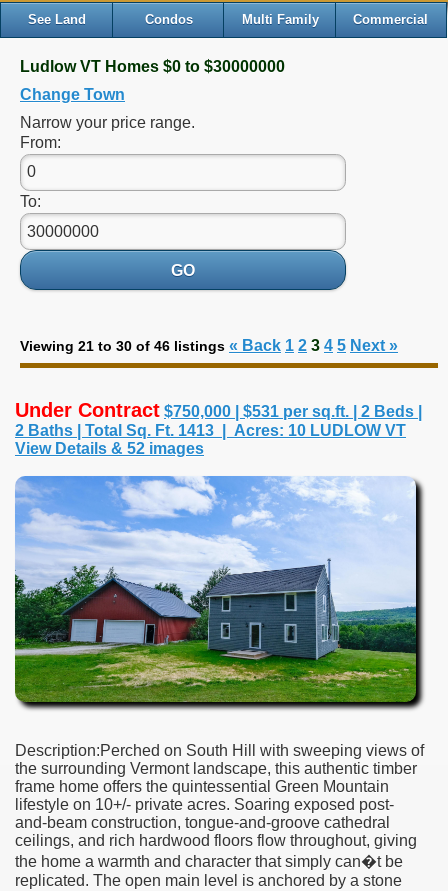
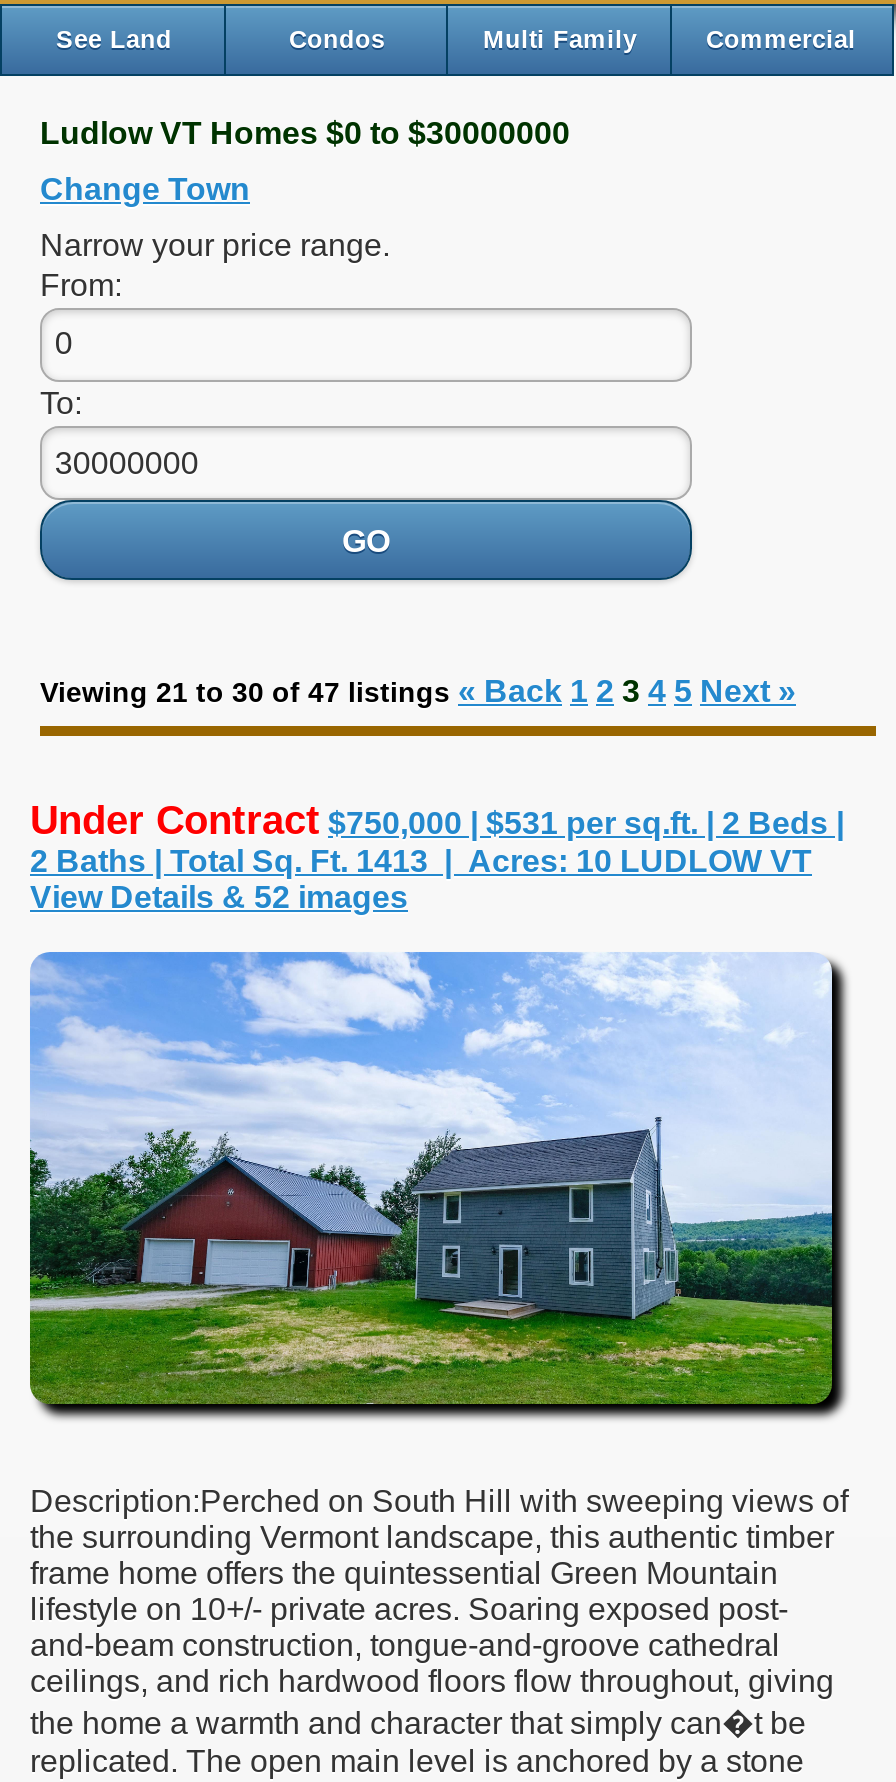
[20,337,398,354] Viewing 21 to 30 of 46 listings « Back 1 2 3 4 5 Next » -> [40,675,796,709] Viewing 21 to 30 of 47 listings « Back 1 2 3 4 5 Next »

